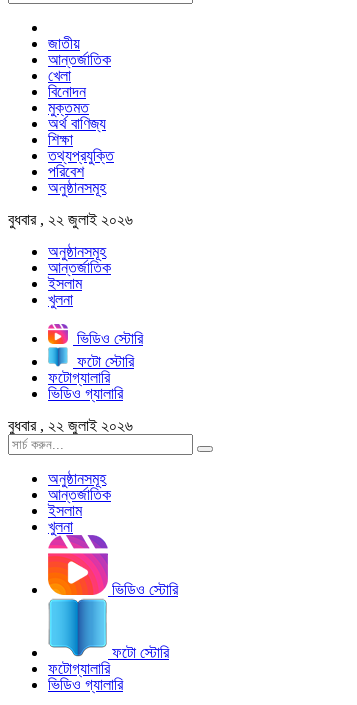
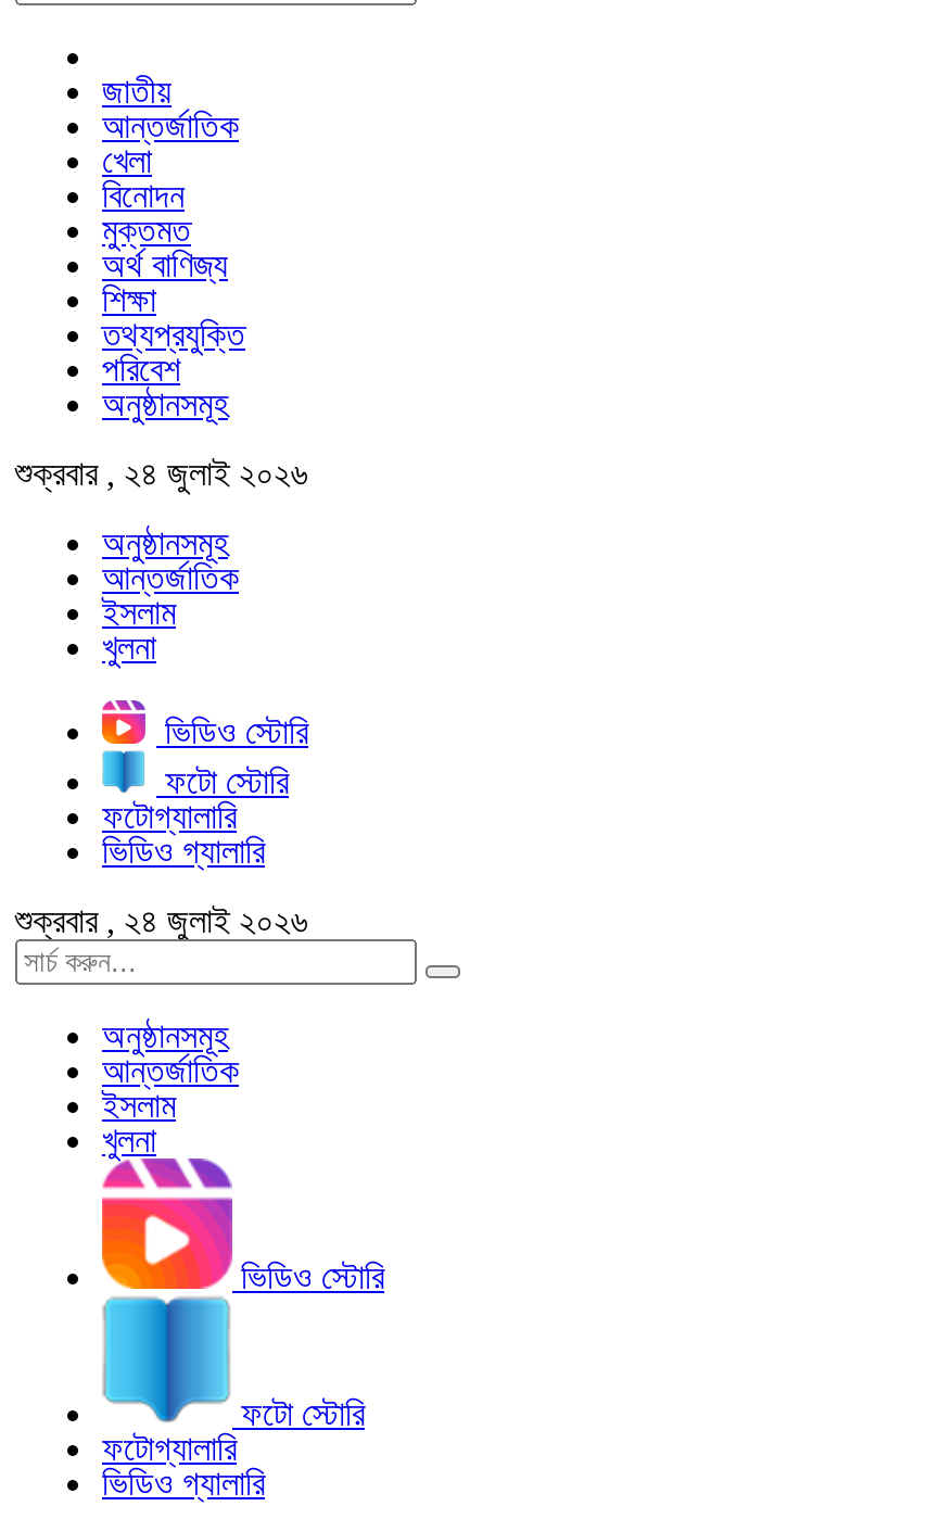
[8,211,133,228] বুধবার , ২২ জুলাই ২০২৬ -> [15,455,308,492] শুক্রবার , ২৪ জুলাই ২০২৬
[8,417,133,434] বুধবার , ২২ জুলাই ২০২৬ -> [15,902,308,939] শুক্রবার , ২৪ জুলাই ২০২৬

